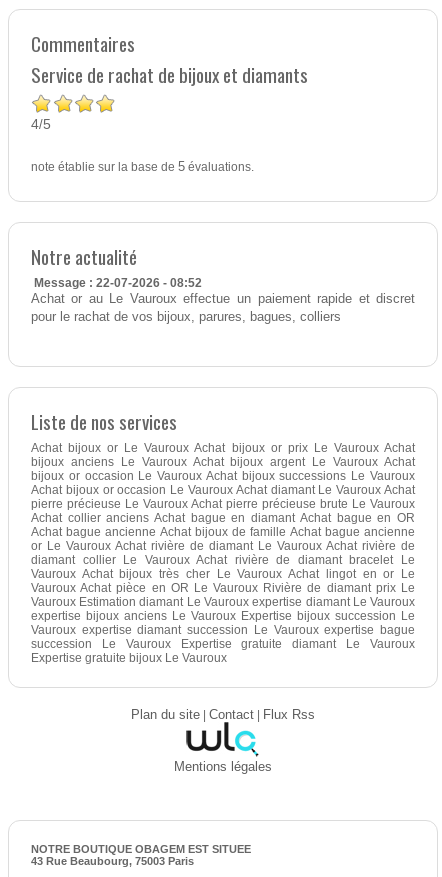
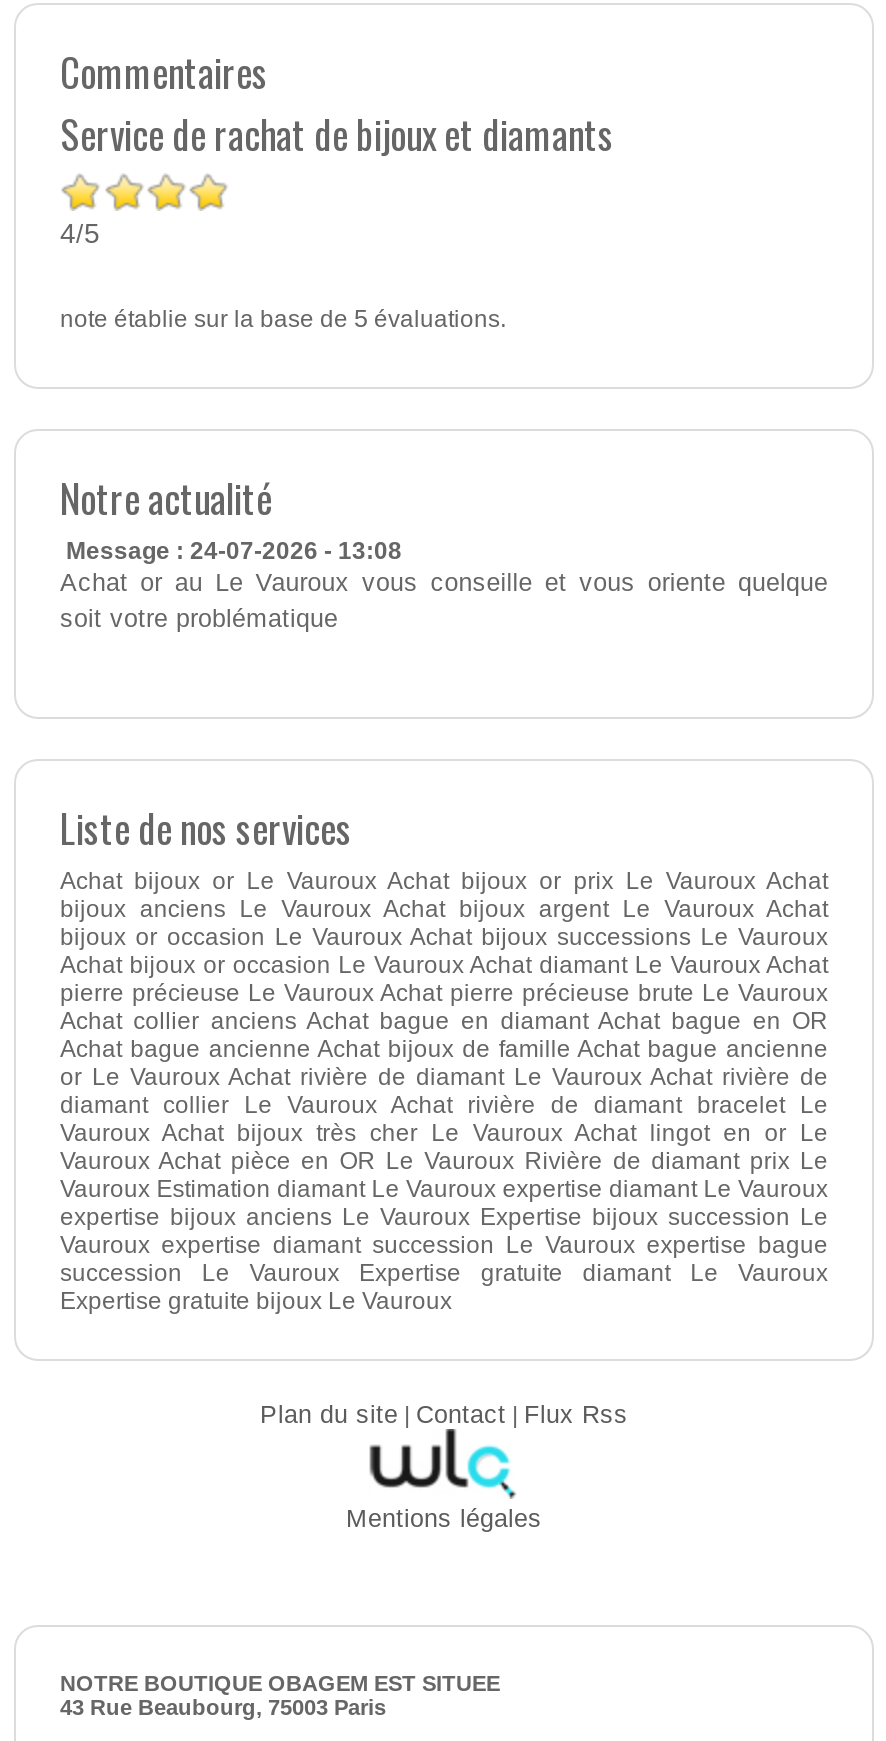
[31,276,415,324] Message : 22-07-2026 - 08:52 | Achat or au Le Vauroux effectue un paiement rapide et discret | pour le rachat de vos bijoux, parures, bagues, colliers -> [60,536,828,632] Message : 24-07-2026 - 13:08 | Achat or au Le Vauroux vous conseille et vous oriente quelque | soit votre problématique

